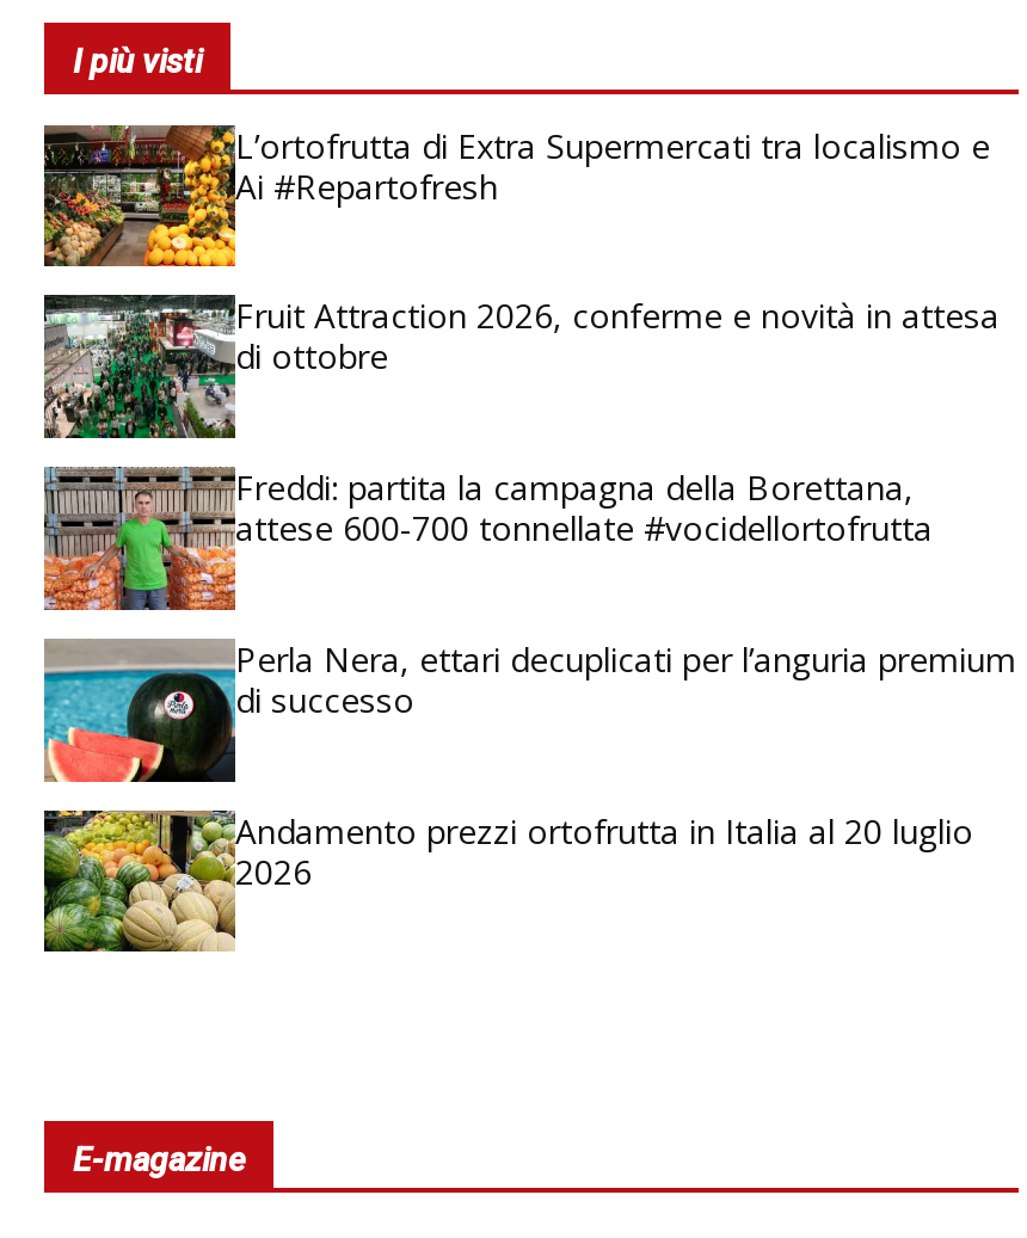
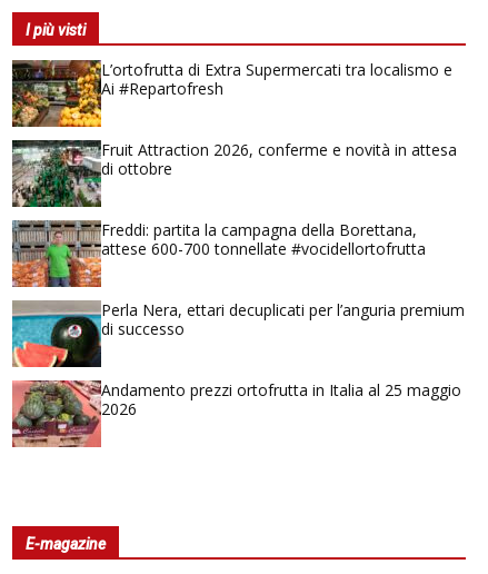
[42,807,973,954] [image] | Andamento prezzi ortofrutta in Italia al 20 luglio -> [11,379,461,448] [image] | Andamento prezzi ortofrutta in Italia al 25 maggio

